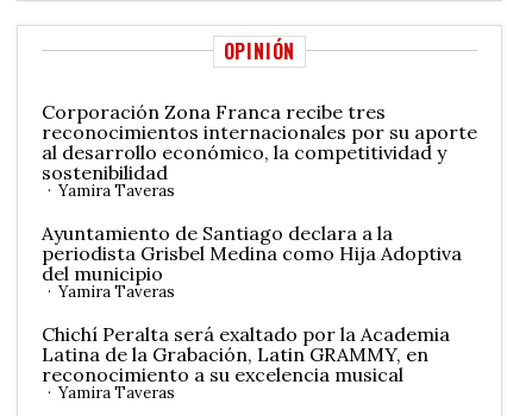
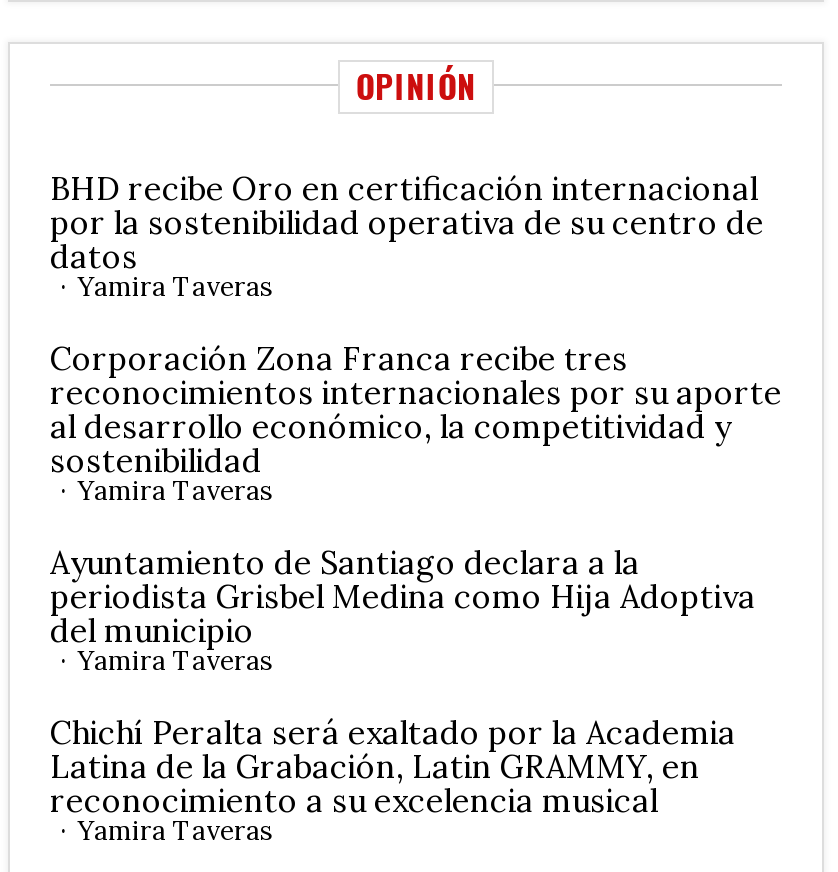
none -> [50,168,764,304] BHD recibe Oro en certificación internacional | por la sostenibilidad operativa de su centro de | datos | Yamira Taveras

